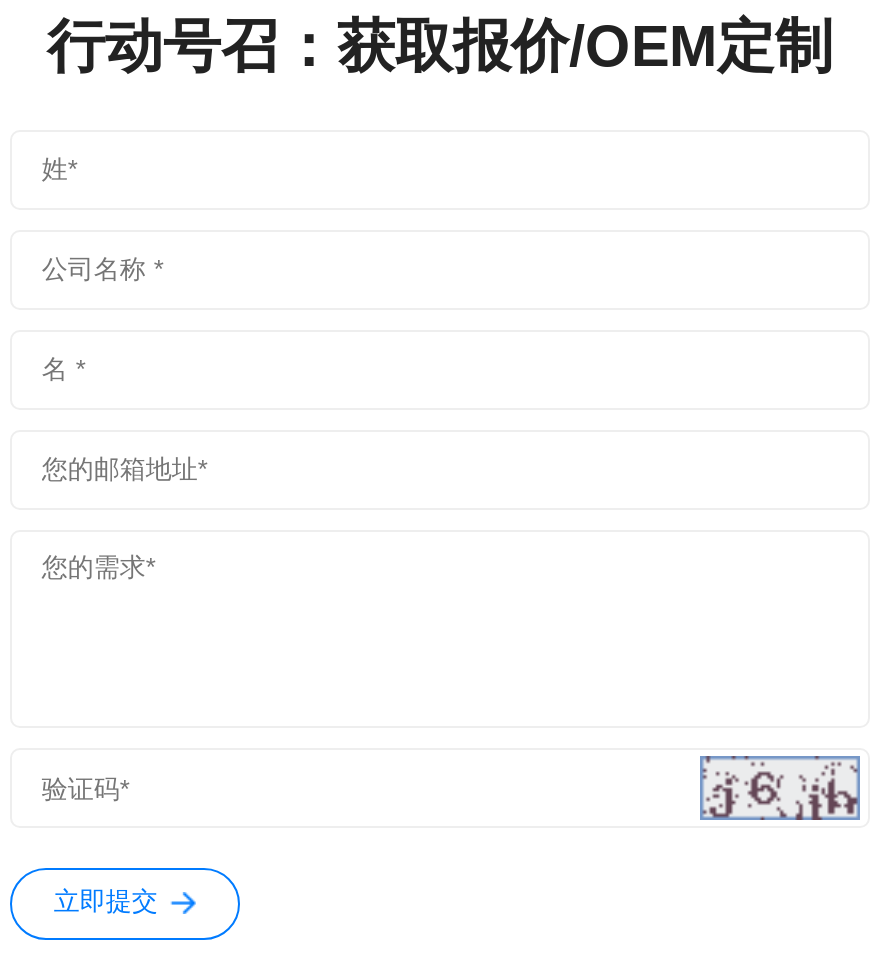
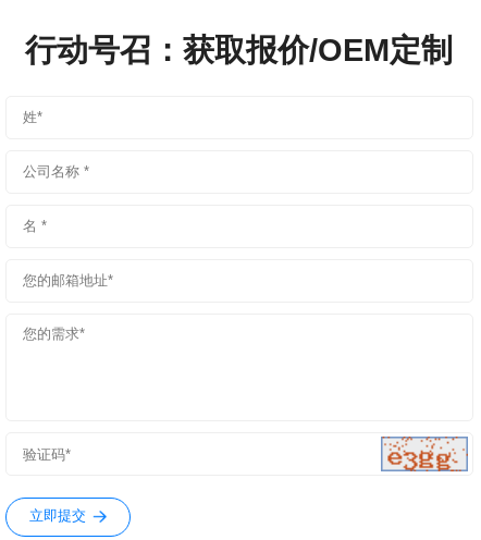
[702,756,860,822] [image] -> [382,435,469,472] [image]

